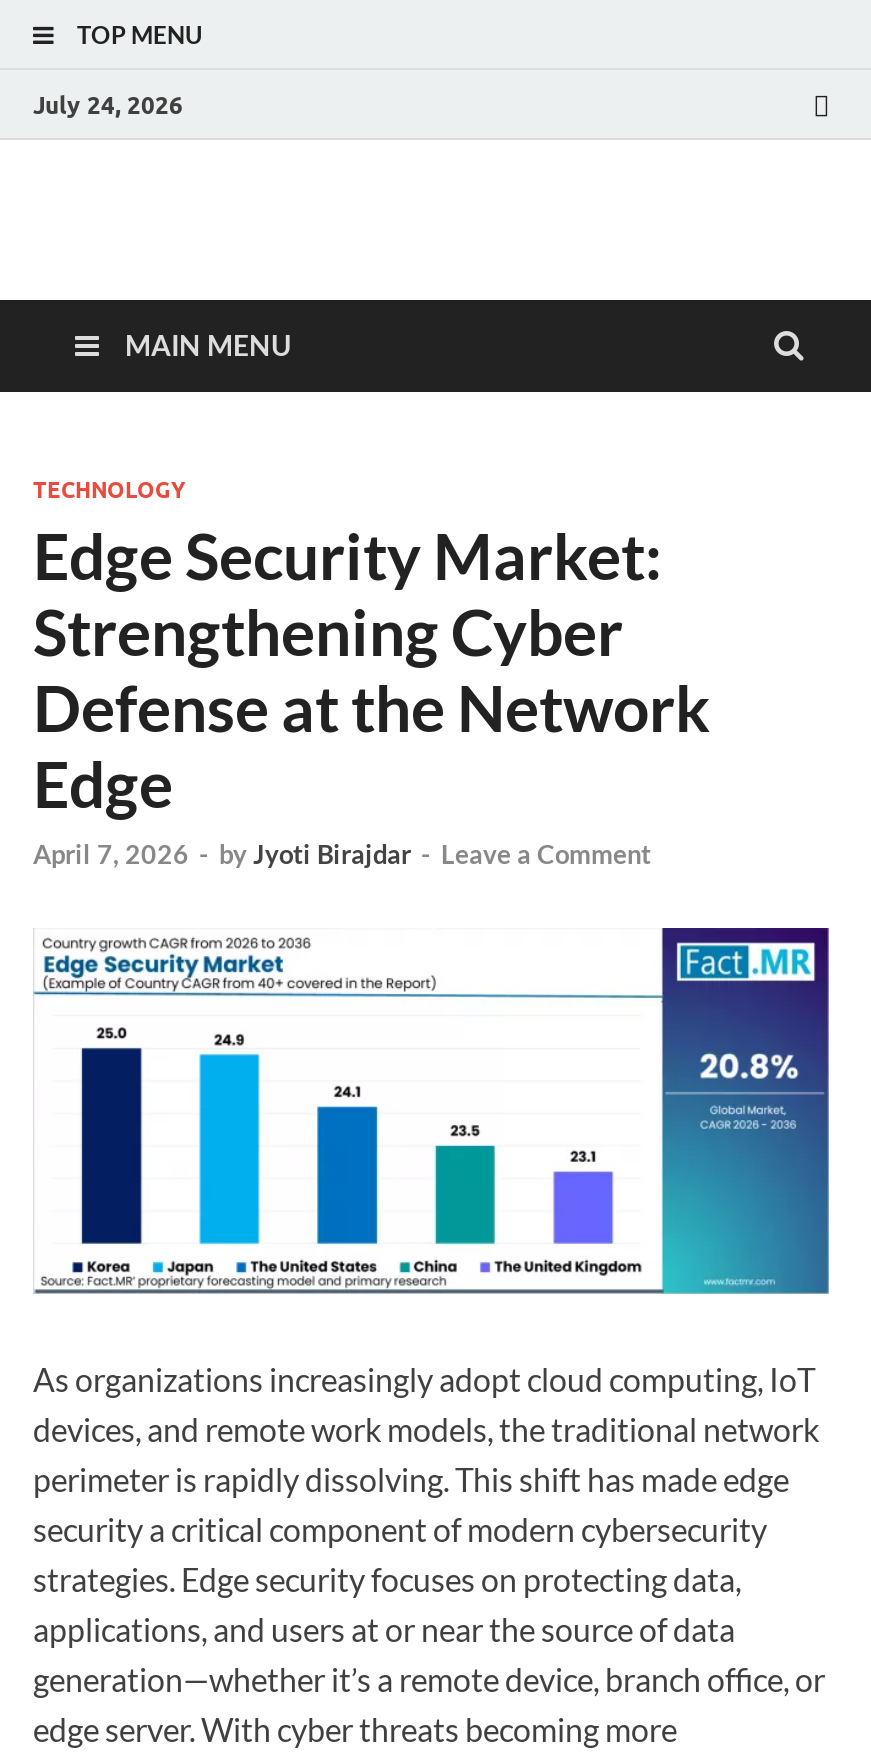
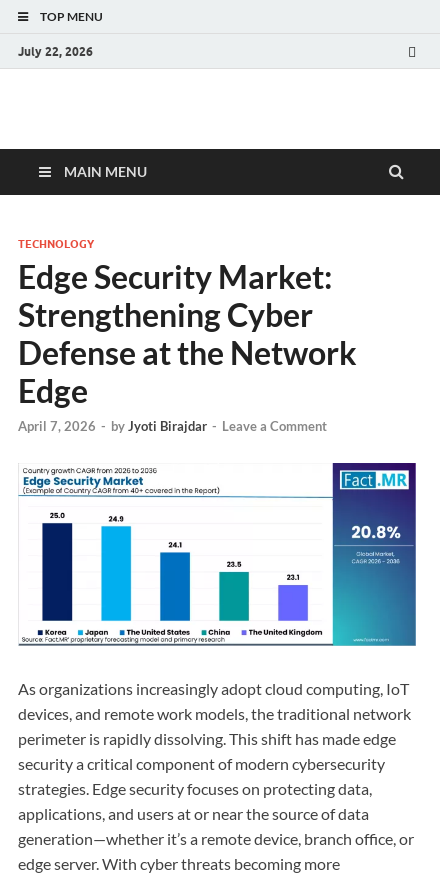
[33,89,183,119] July 24, 2026 -> [18,43,93,58] July 22, 2026

